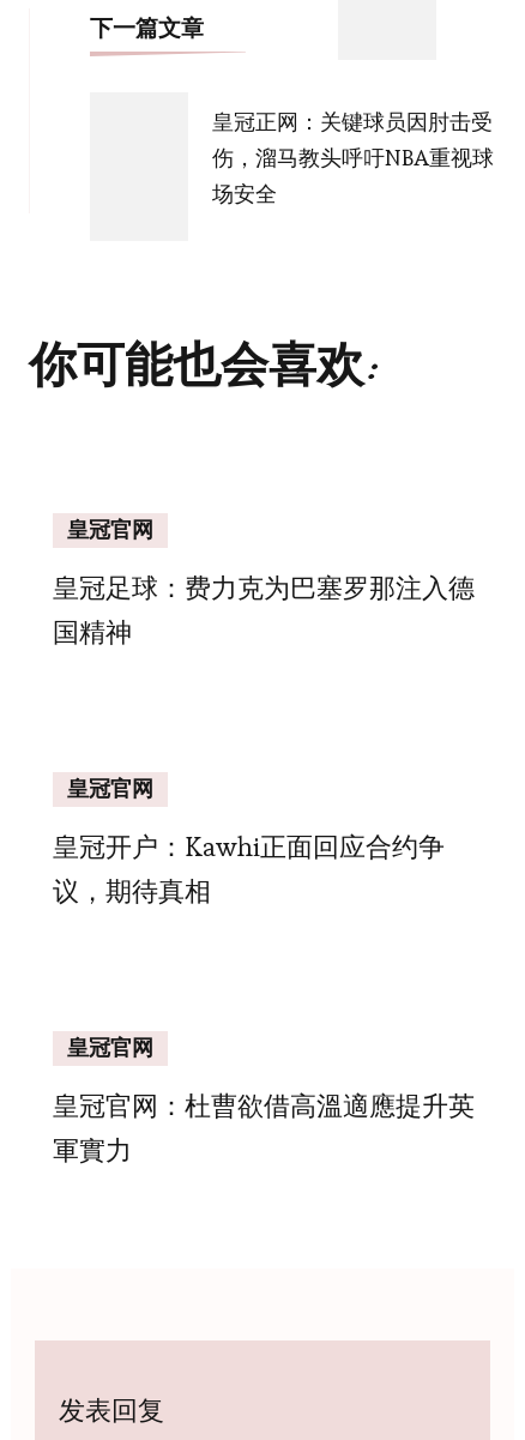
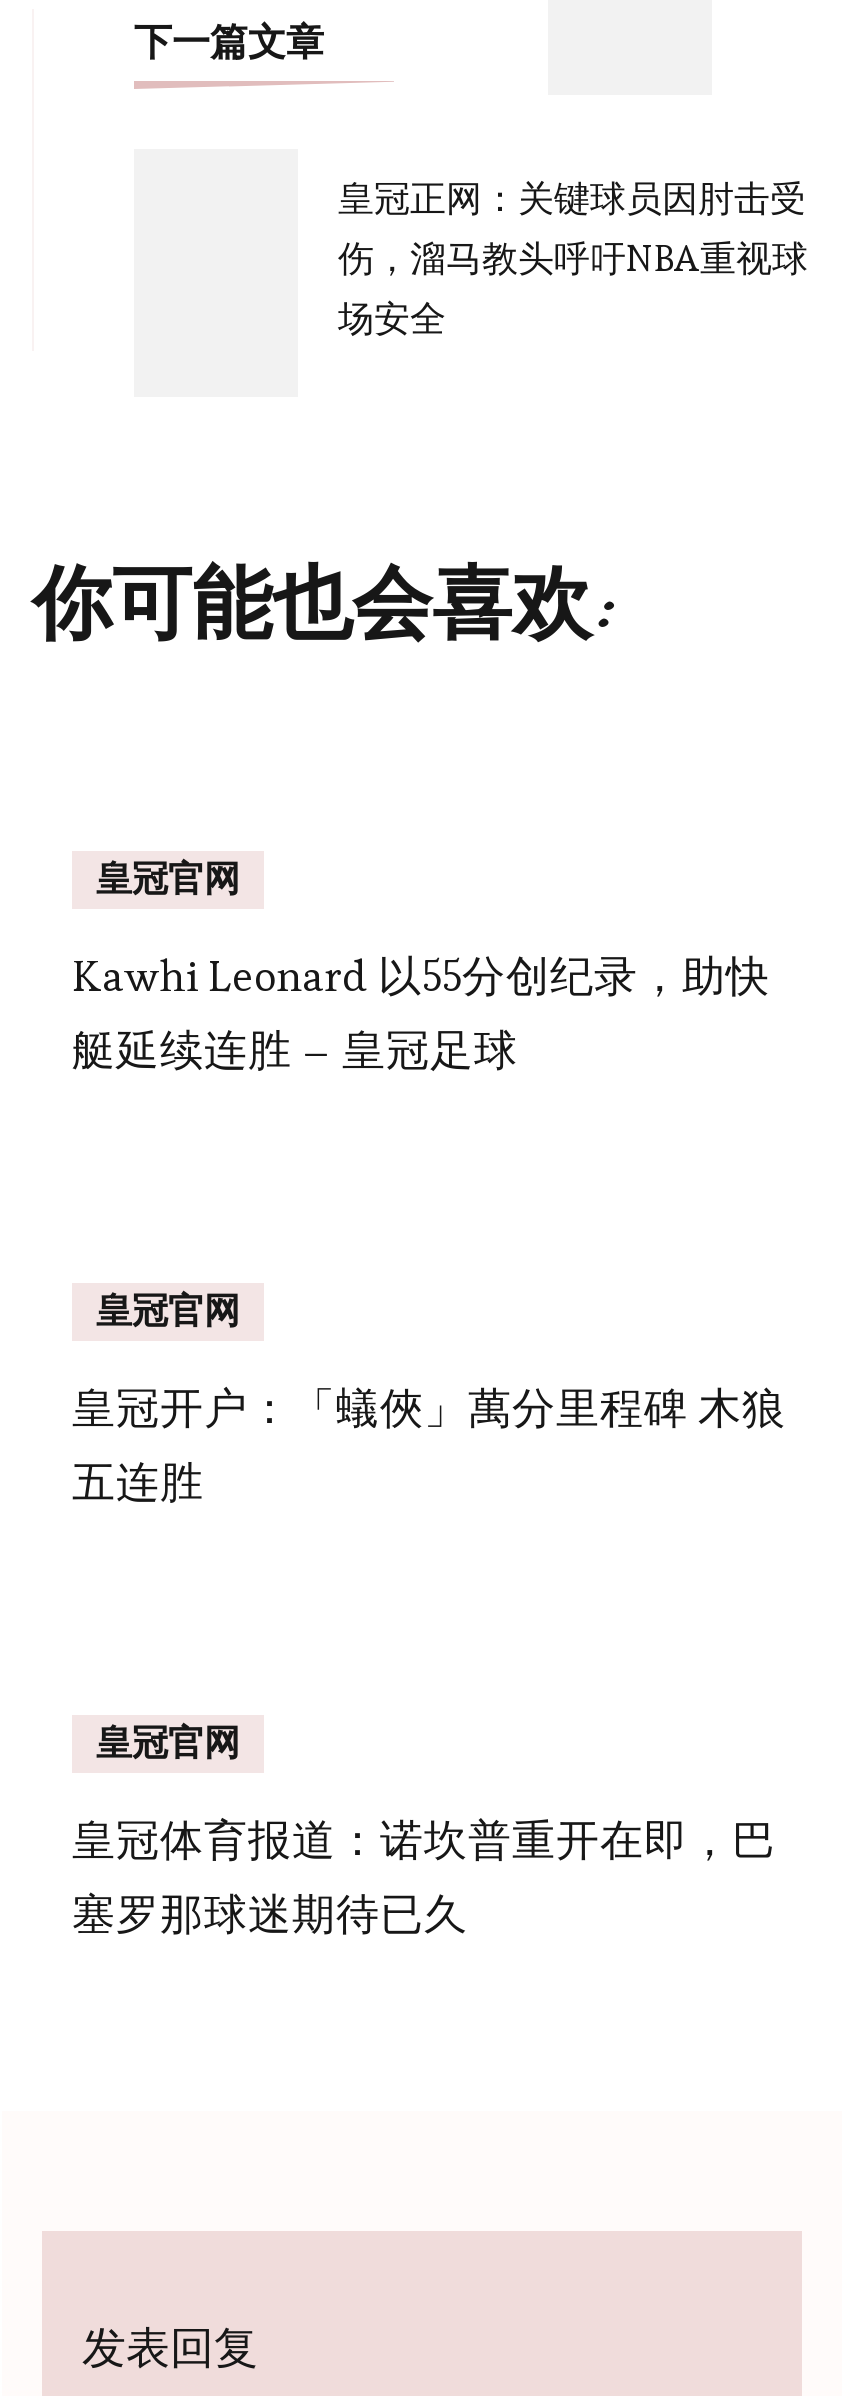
[53,572,475,648] 皇冠足球：费力克为巴塞罗那注入德 | 国精神 -> [72,949,770,1077] Kawhi Leonard 以55分创纪录，助快 | 艇延续连胜 – 皇冠足球
[53,831,445,907] 皇冠开户：Kawhi正面回应合约争 | 议，期待真相 -> [72,1381,786,1509] 皇冠开户：「蟻俠」萬分里程碑 木狼 | 五连胜
[53,1090,475,1166] 皇冠官网：杜曹欲借高溫適應提升英 | 軍實力 -> [72,1813,776,1941] 皇冠体育报道：诺坎普重开在即，巴 | 塞罗那球迷期待已久

